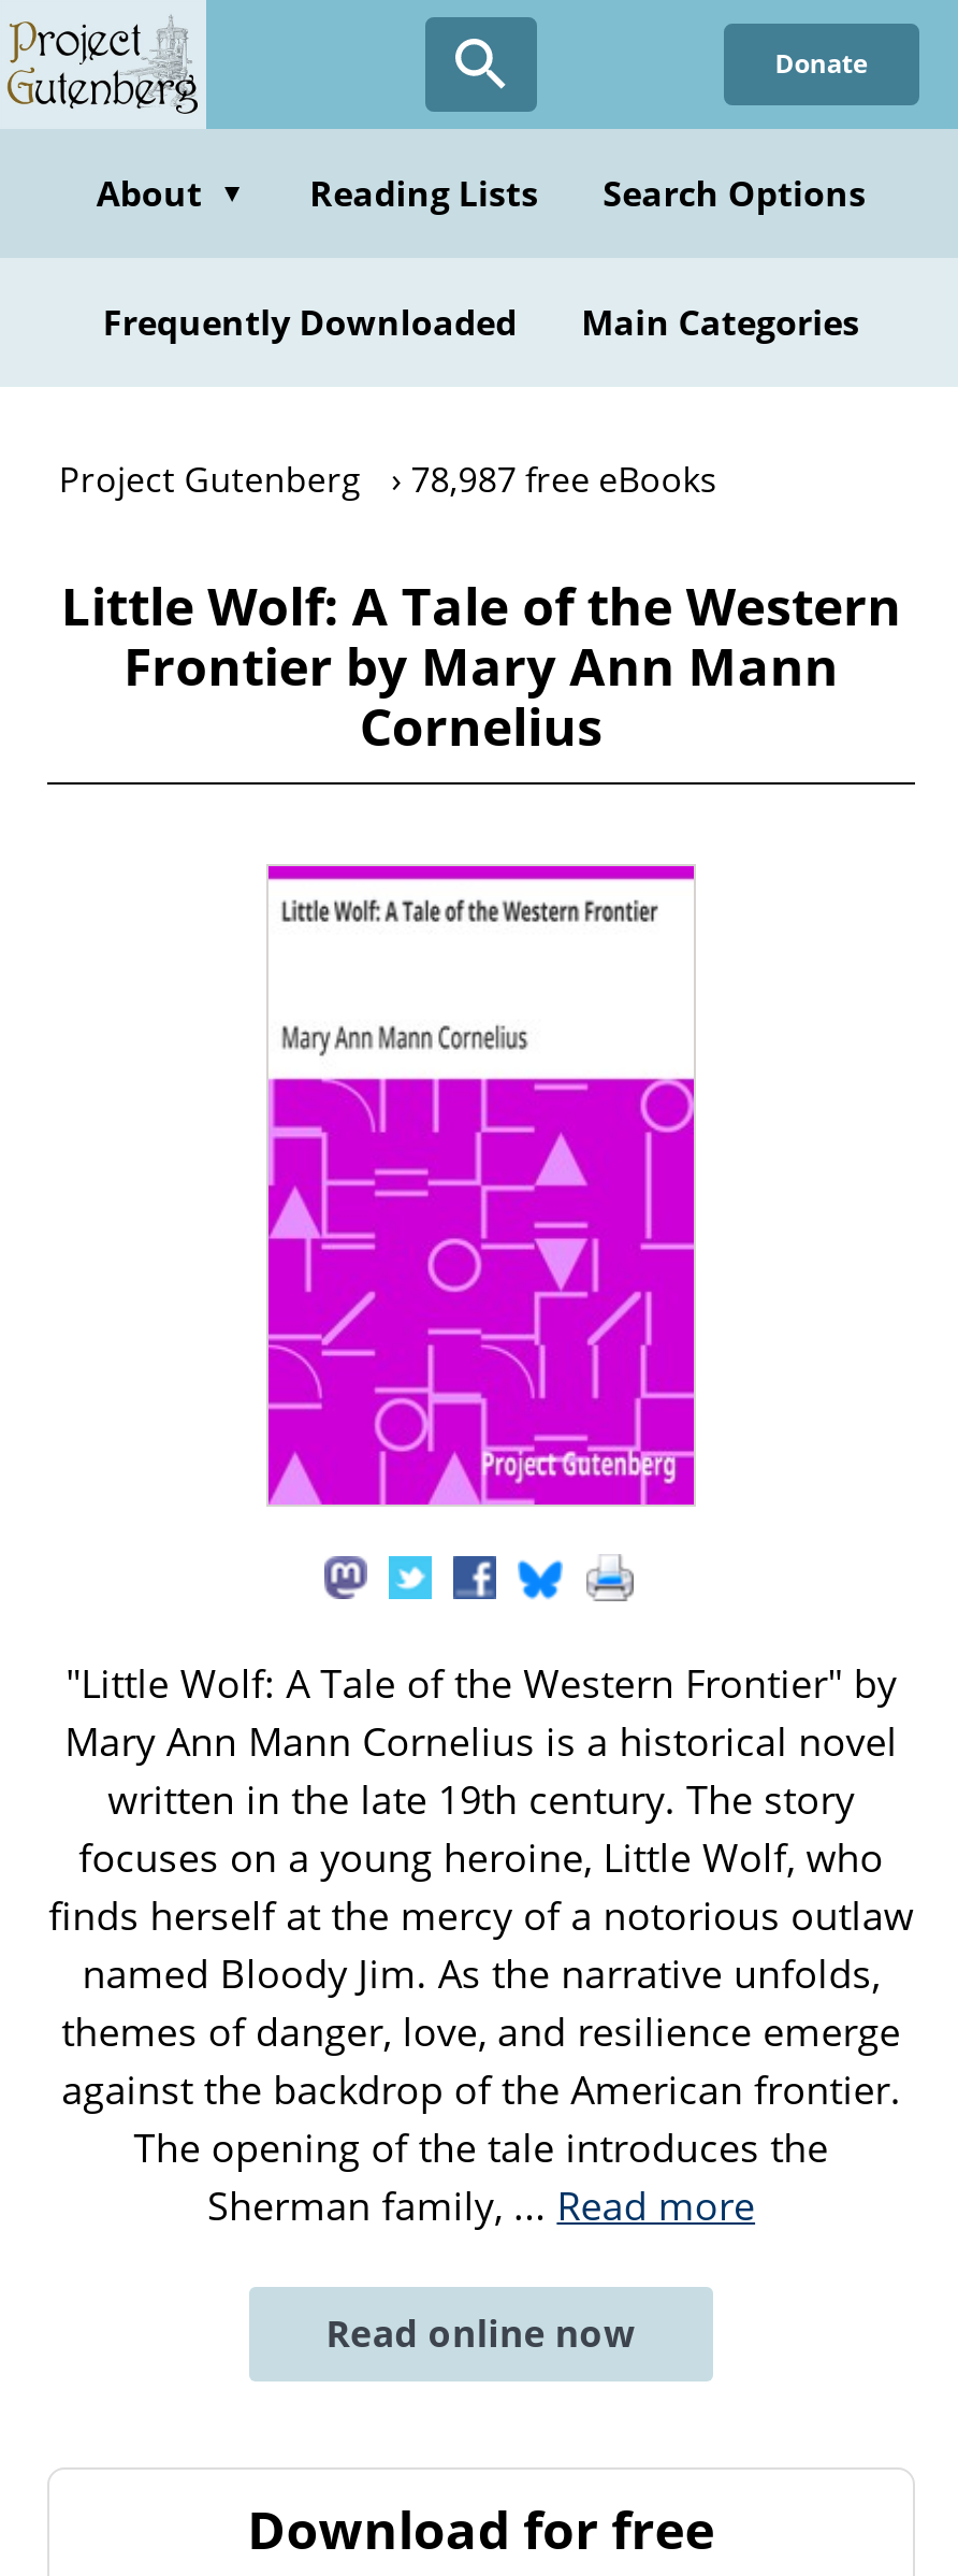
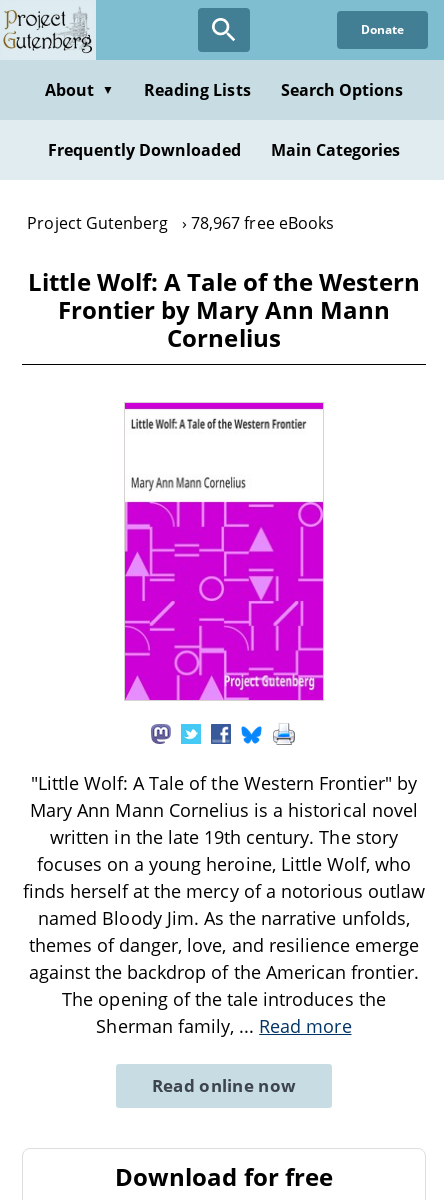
[59,456,717,503] Project Gutenberg 78,987 free eBooks -> [27,212,334,234] Project Gutenberg 78,967 free eBooks

